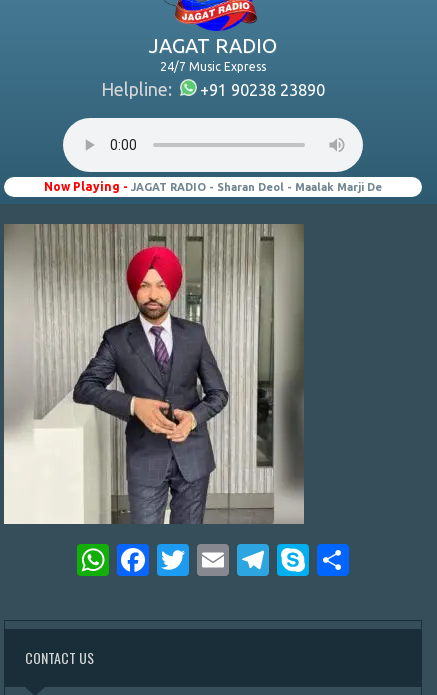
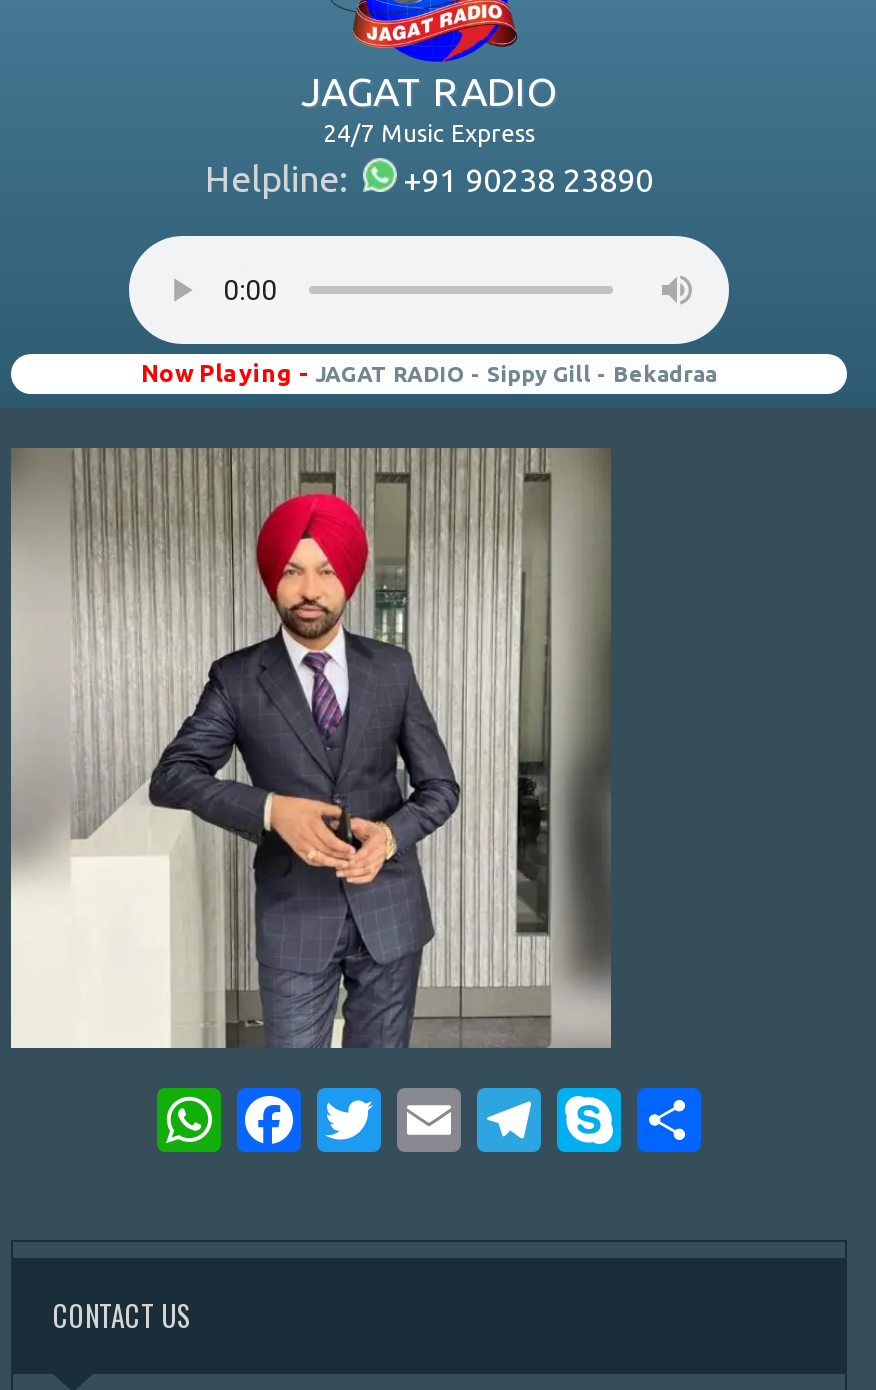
[44,180,382,193] Now Playing - JAGAT RADIO - Sharan Deol - Maalak Marji De -> [141,360,717,386] Now Playing - JAGAT RADIO - Sippy Gill - Bekadraa

